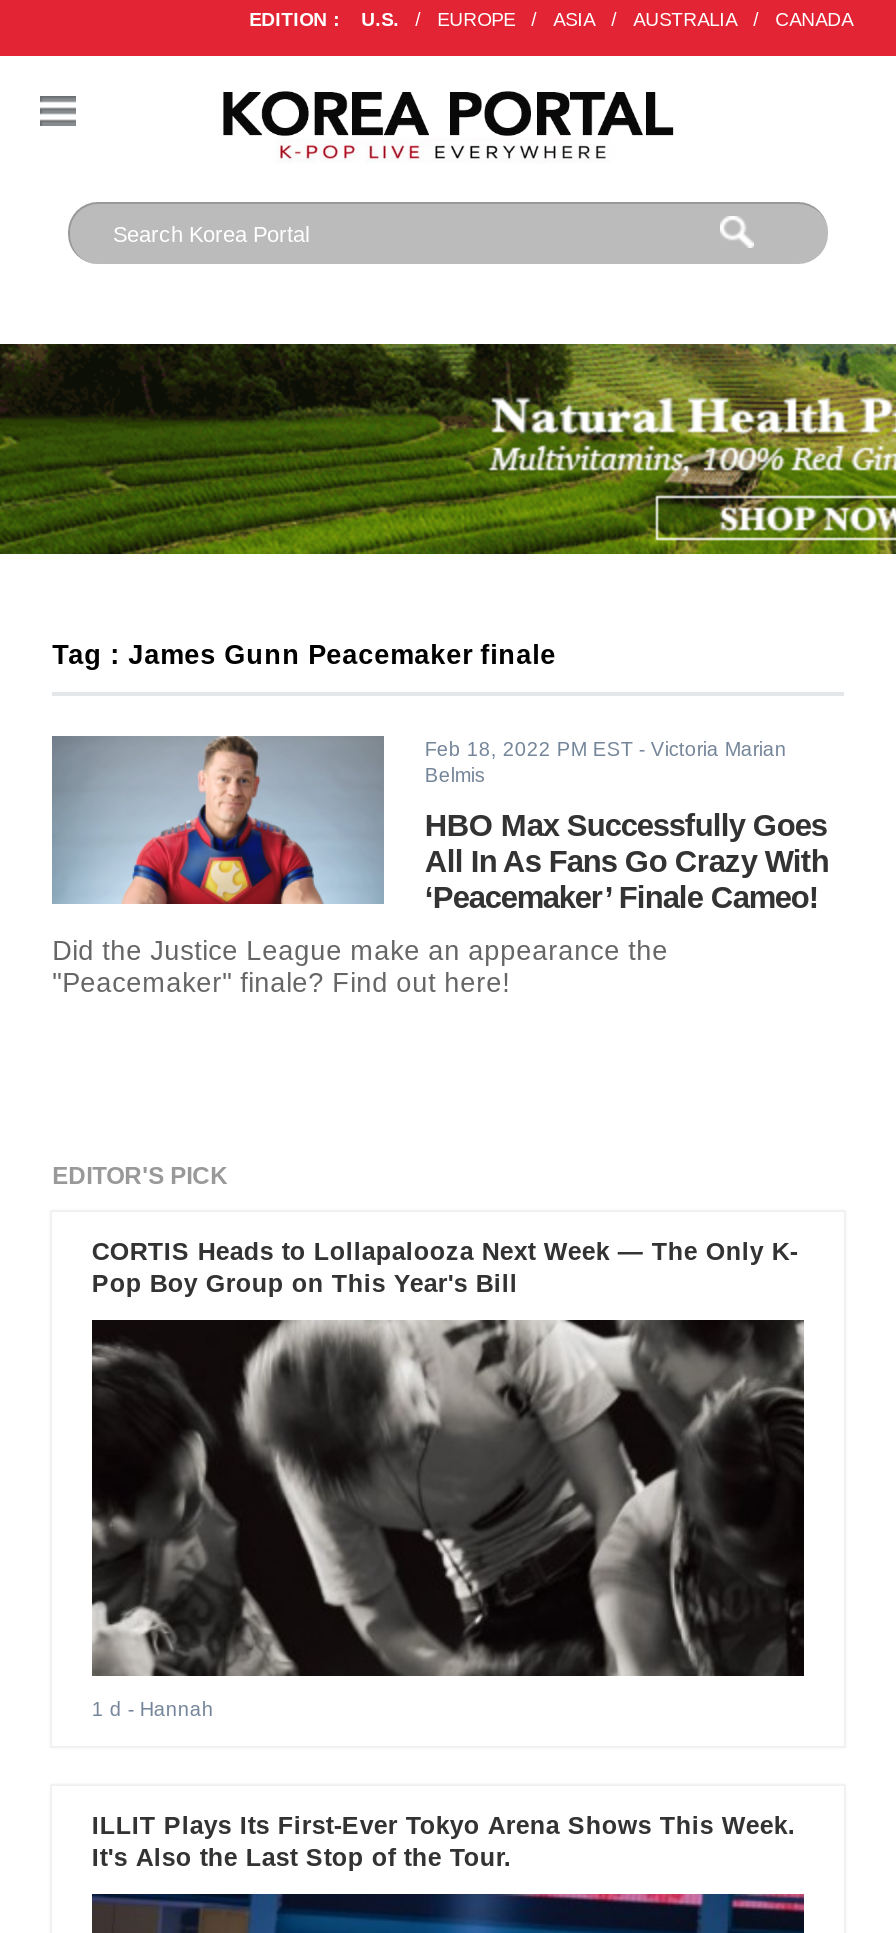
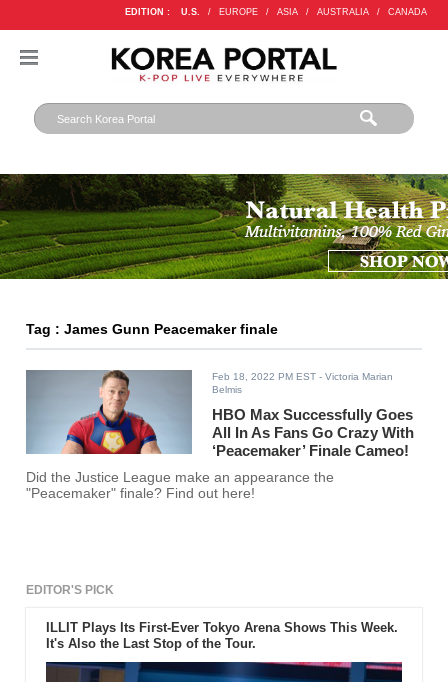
[92,1236,798,1298] CORTIS Heads to Lollapalooza Next Week — The Only K- | Pop Boy Group on This Year's Bill -> none
[92,1318,806,1720] [image] | 1 d - Hannah -> none

